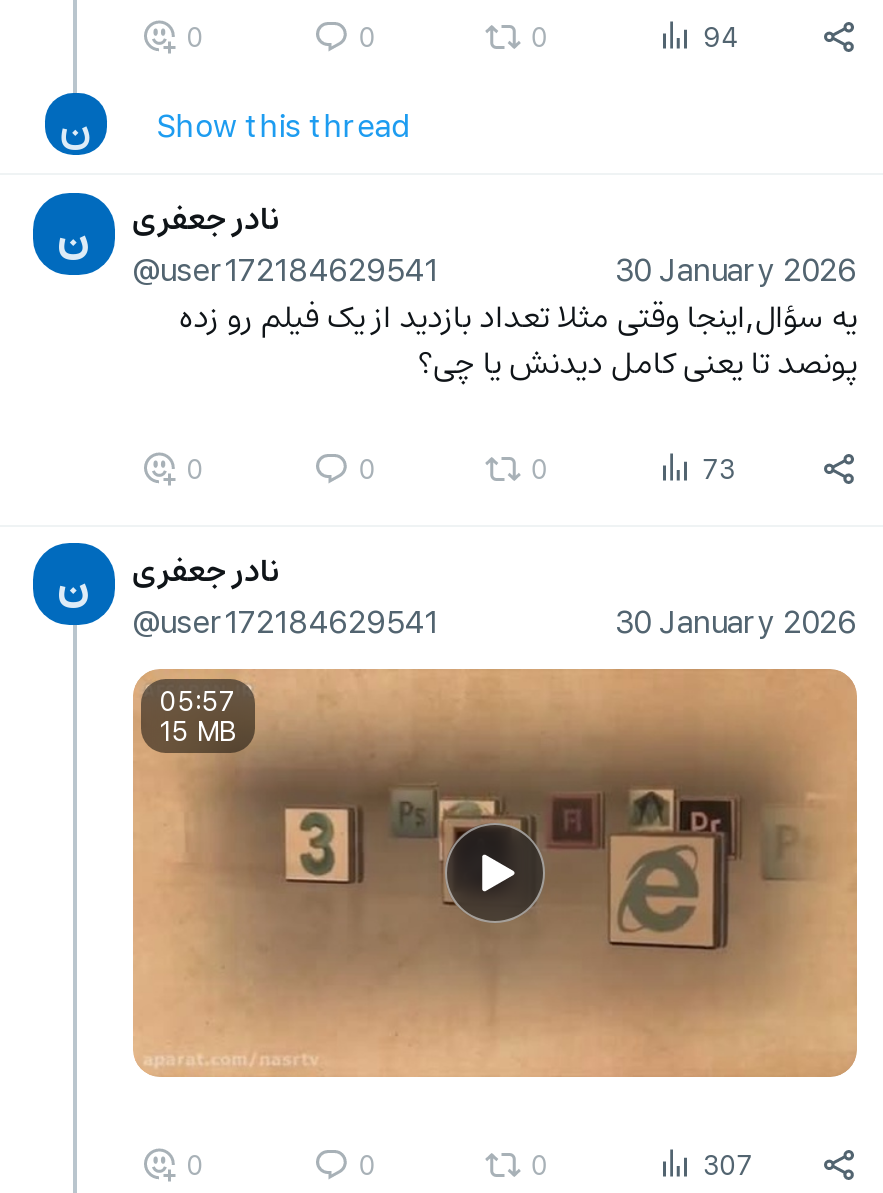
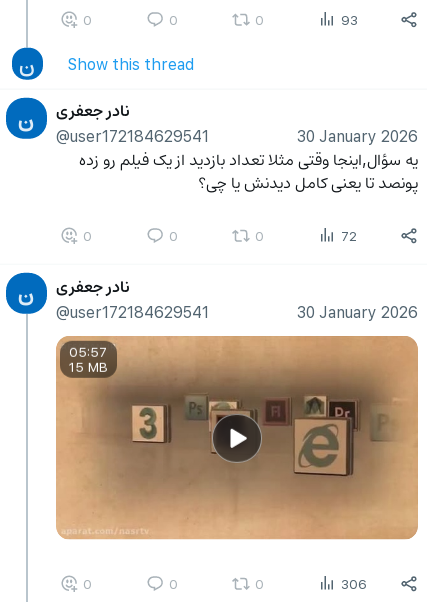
[703,17,739,55] 94 -> [341,10,358,29] 93
[703,450,735,488] 73 -> [341,226,357,245] 72
[703,1145,753,1183] 307 -> [341,574,367,593] 306

